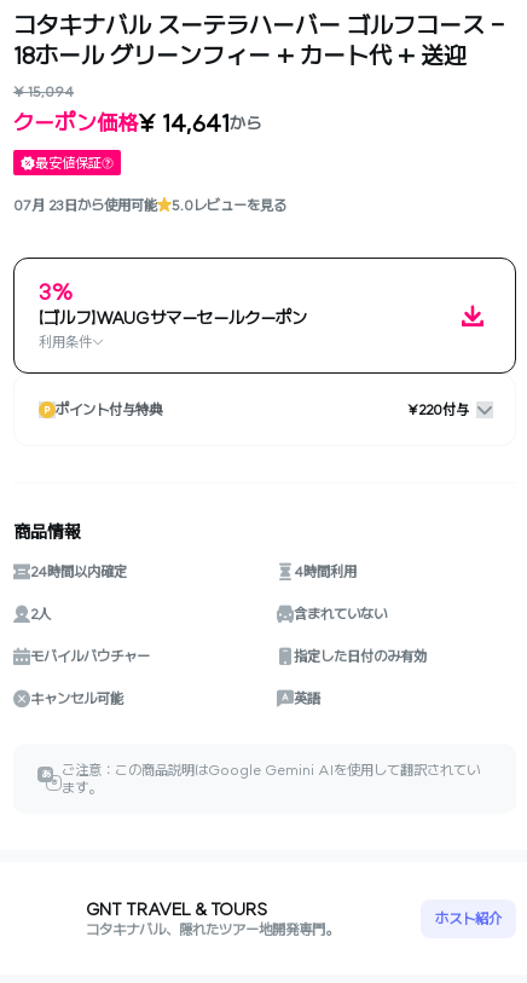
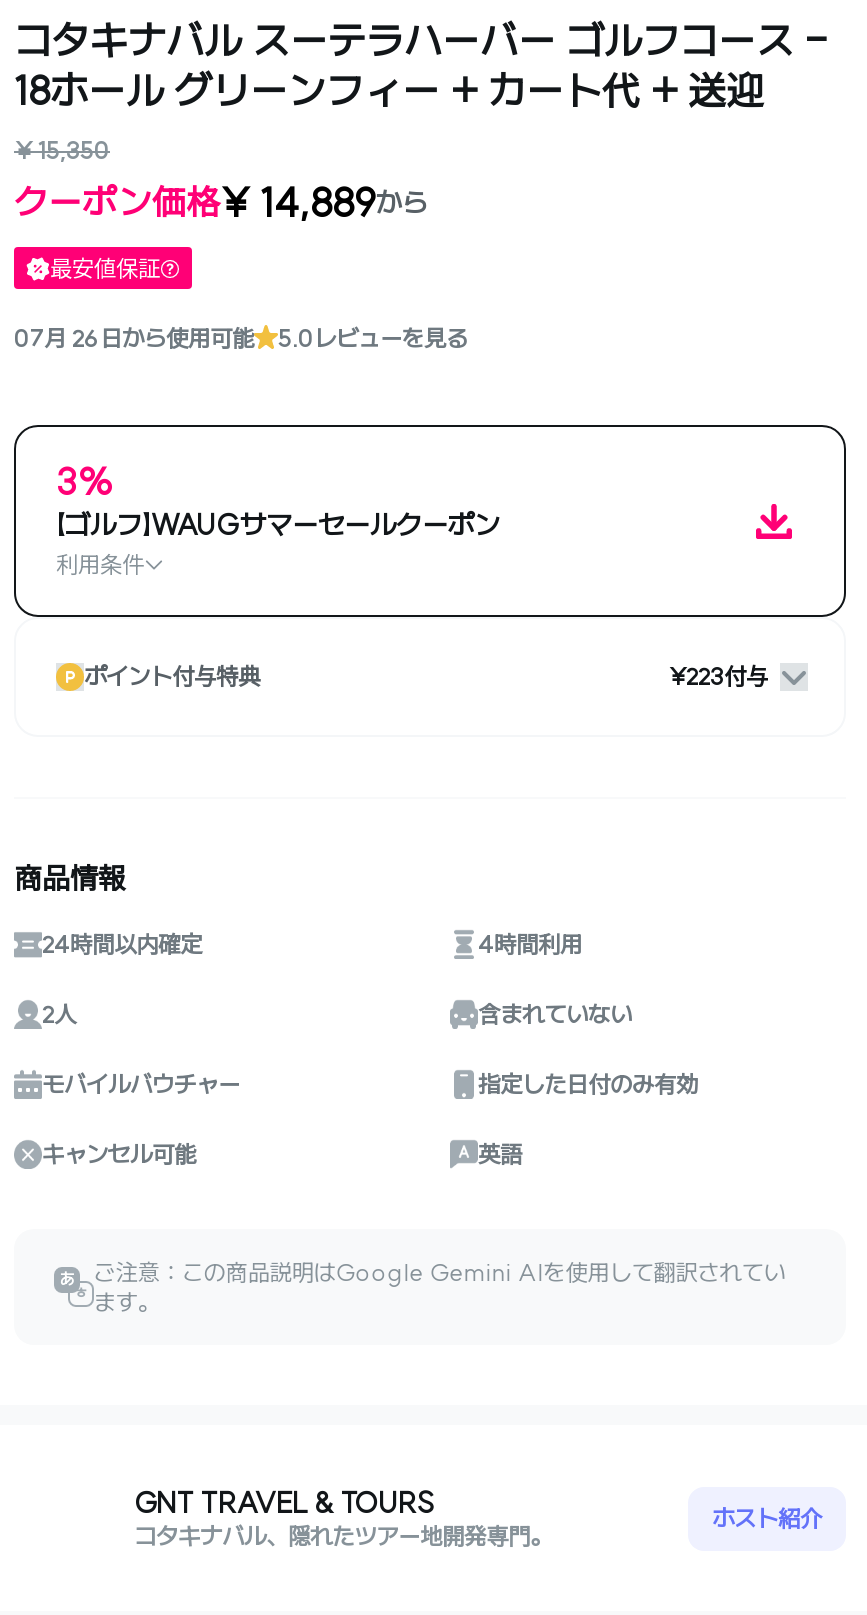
[13,82,74,100] ¥ 15,094 -> [14,135,110,165] ¥ 15,350
[13,108,261,138] クーポン価格¥ 14,641から -> [14,177,428,227] クーポン価格¥ 14,889から
[13,195,157,213] 07月 23日から使用可能 -> [14,322,254,352] 07月 26日から使用可能
[407,400,469,418] ¥220付与 -> [668,661,768,691] ¥223付与

